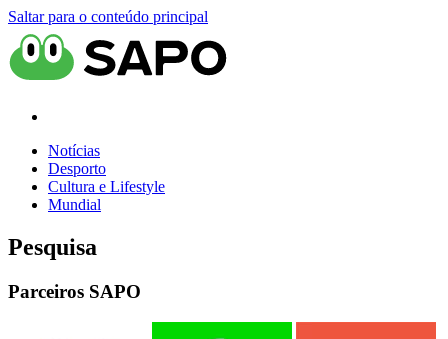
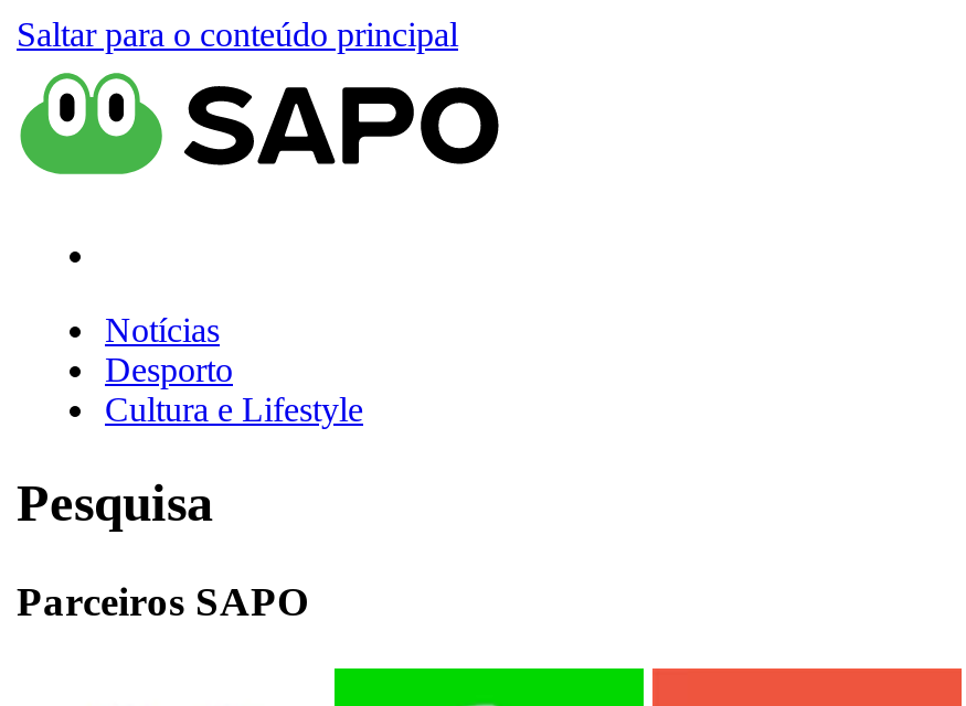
[48,196,101,213] Mundial -> none

